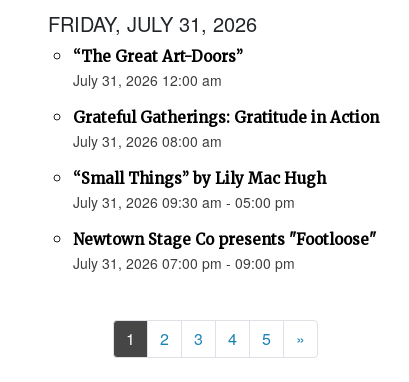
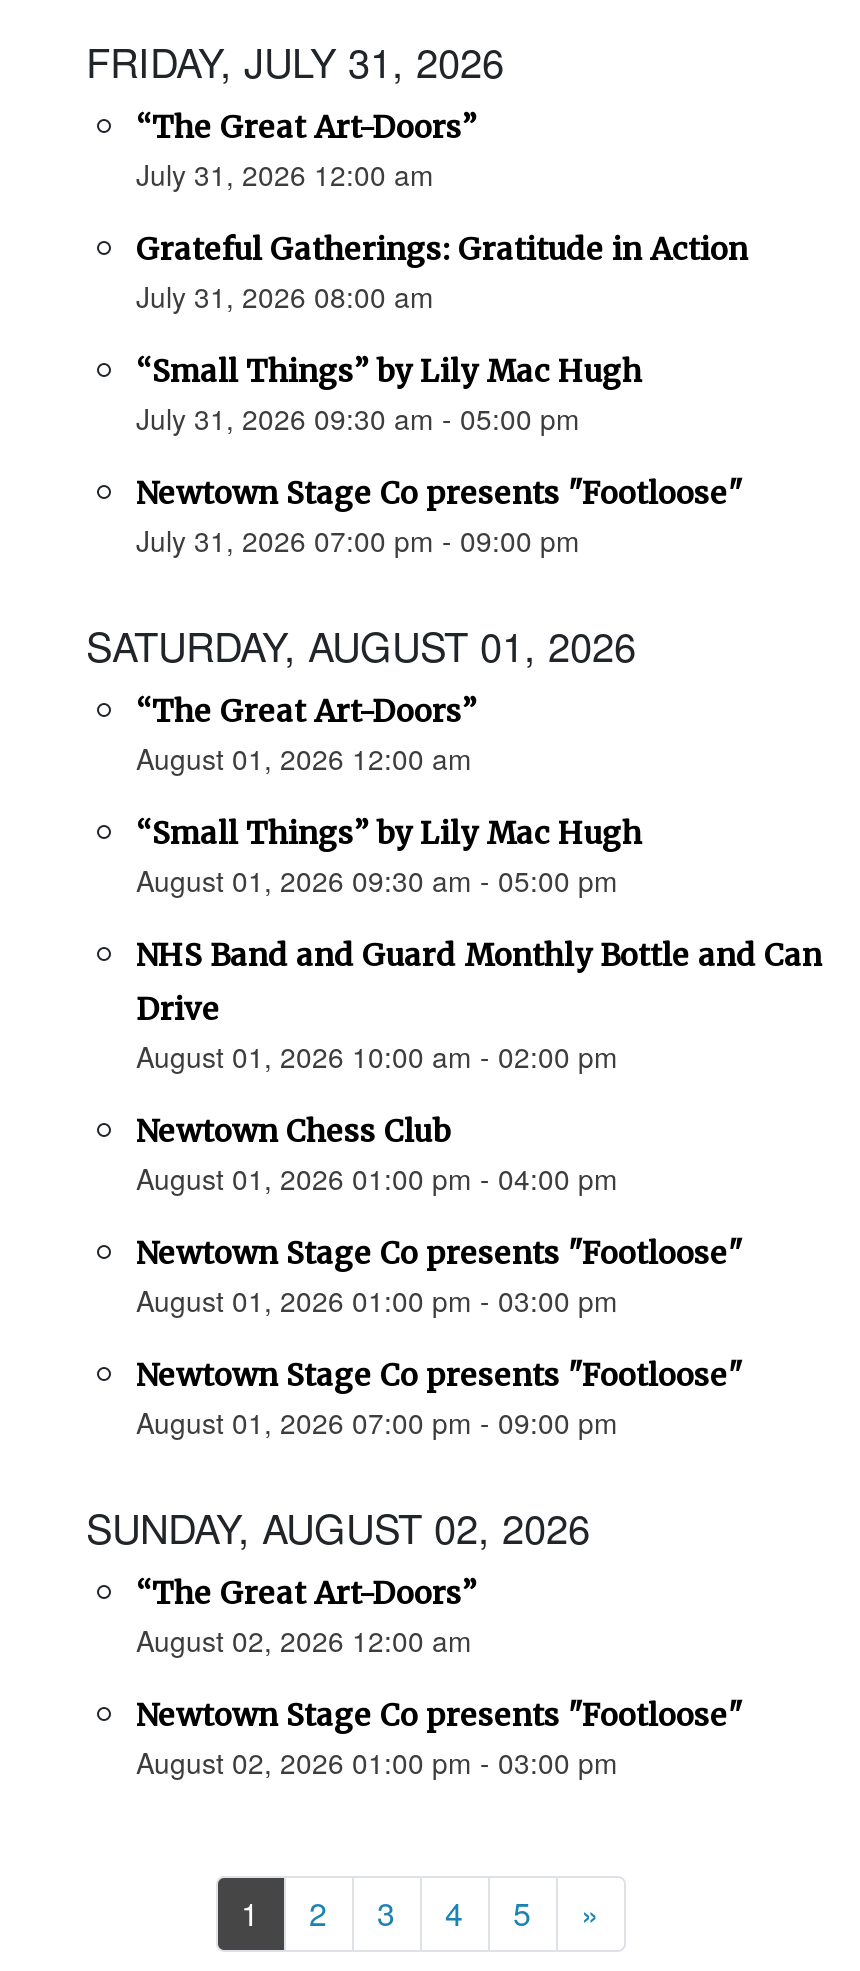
none -> [86,616,822,1782] SATURDAY, AUGUST 01, 2026 | “The Great Art-Doors” | August 01, 2026 12:00 am | “Small Things” by Lily Mac Hugh | August 01, 2026 09:30 am - 05:00 pm | NHS Band and Guard Monthly Bottle and Can | Drive | August 01, 2026 10:00 am - 02:00 pm | Newtown Chess Club | August 01, 2026 01:00 pm - 04:00 pm | Newtown Stage Co presents "Footloose" | August 01, 2026 01:00 pm - 03:00 pm | Newtown Stage Co presents "Footloose" | August 01, 2026 07:00 pm - 09:00 pm | SUNDAY, AUGUST 02, 2026 | “The Great Art-Doors” | August 02, 2026 12:00 am | Newtown Stage Co presents "Footloose" | August 02, 2026 01:00 pm - 03:00 pm

